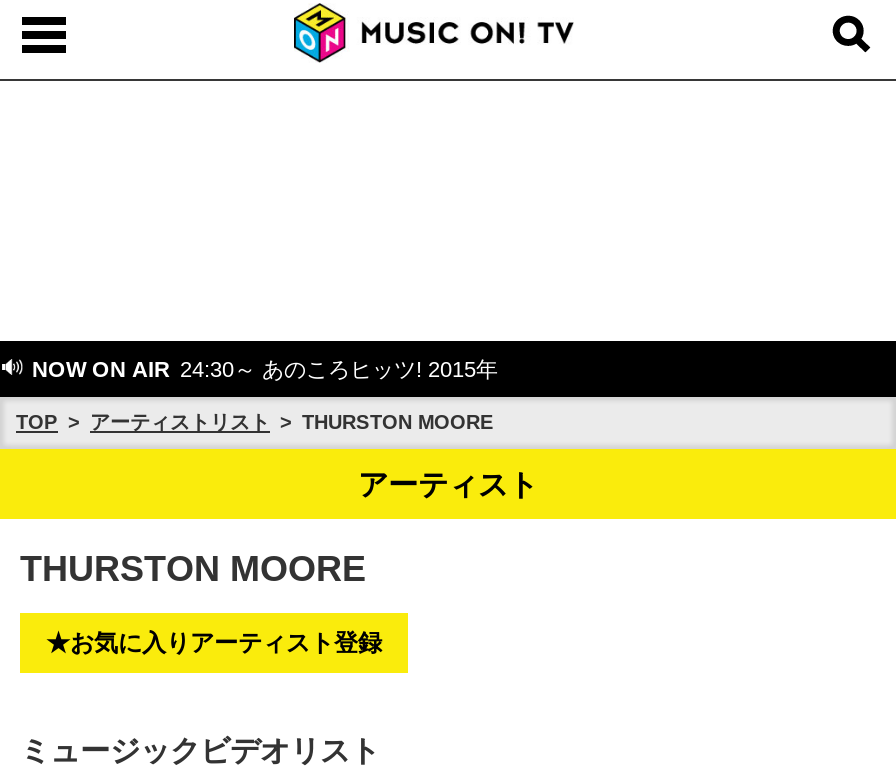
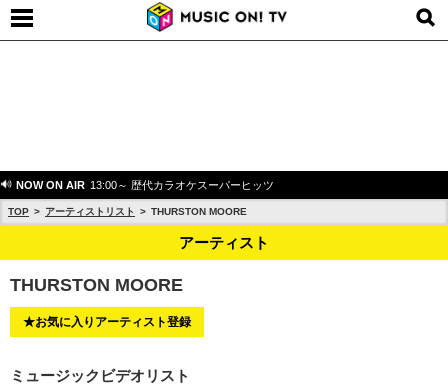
[26,357,498,381] NOW ON AIR 24:30～ あのころヒッツ! 2015年 -> [13,179,274,191] NOW ON AIR 13:00～ 歴代カラオケスーパーヒッツ

